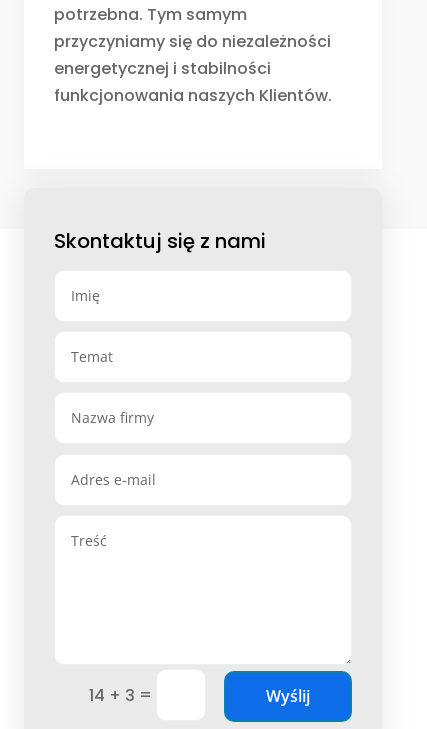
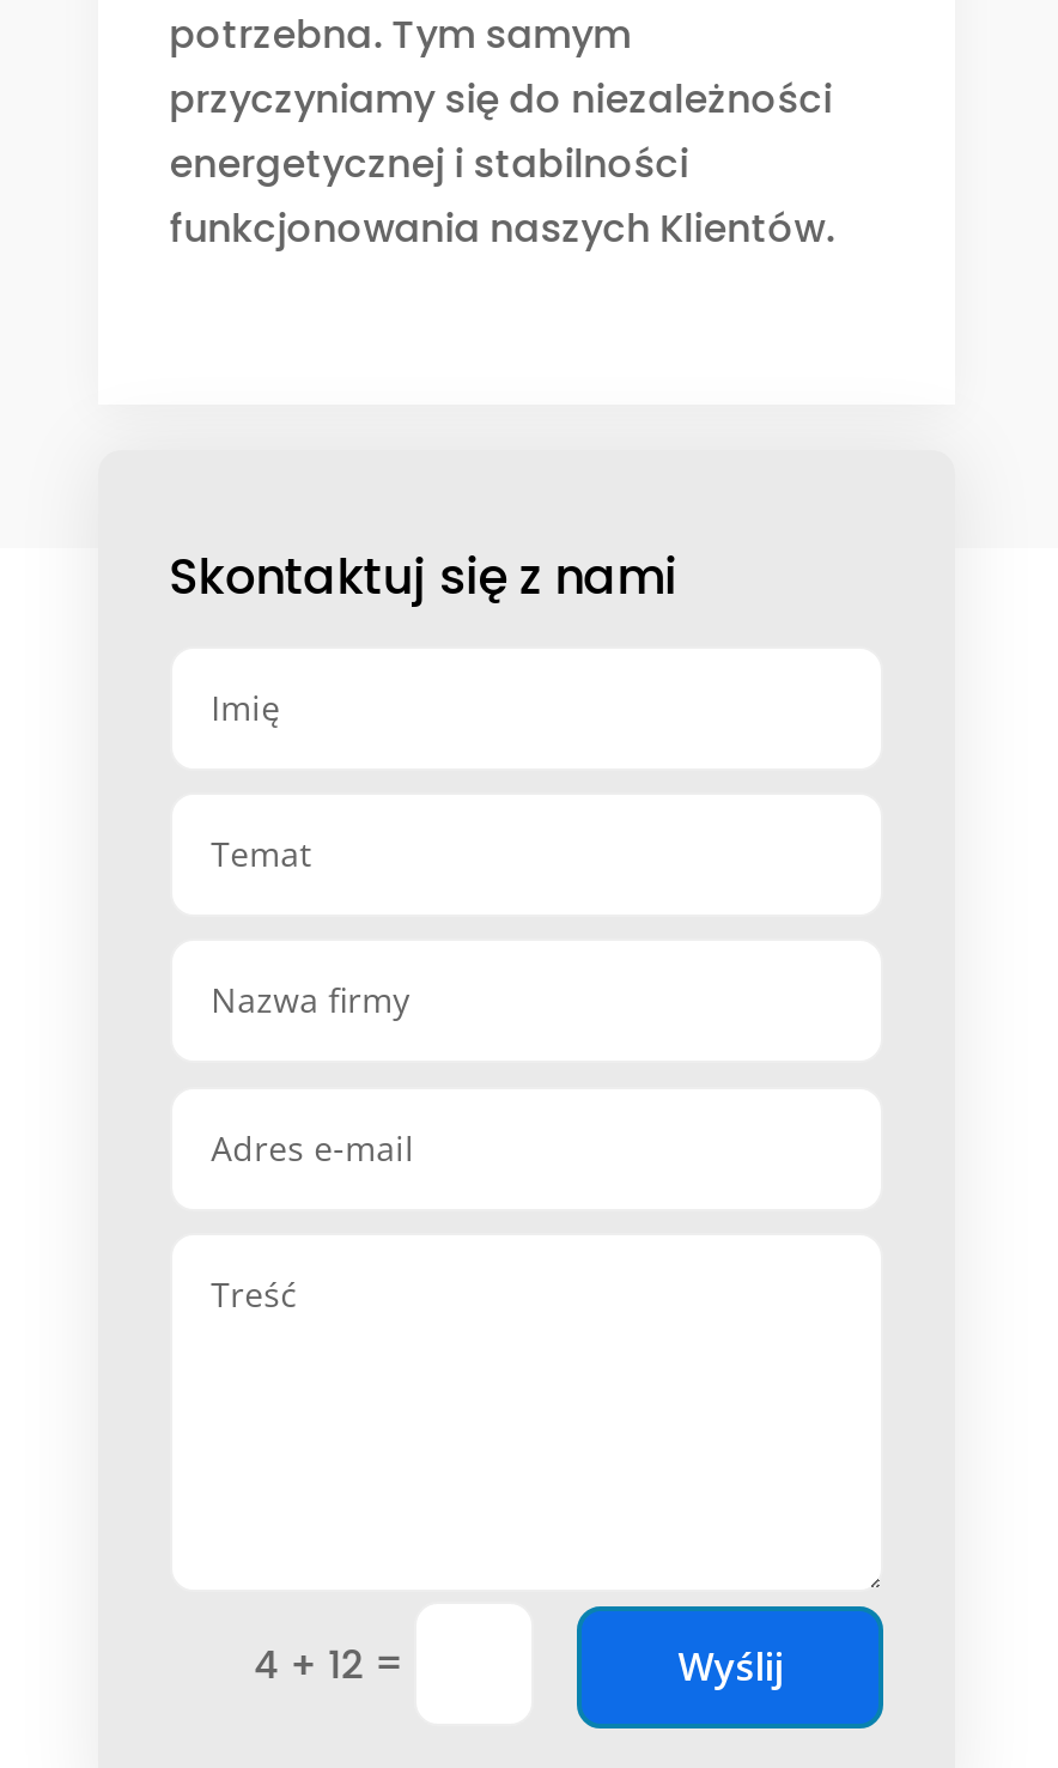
[89,683,156,708] 14 + 3 = -> [254,1636,415,1694] 4 + 12 =

